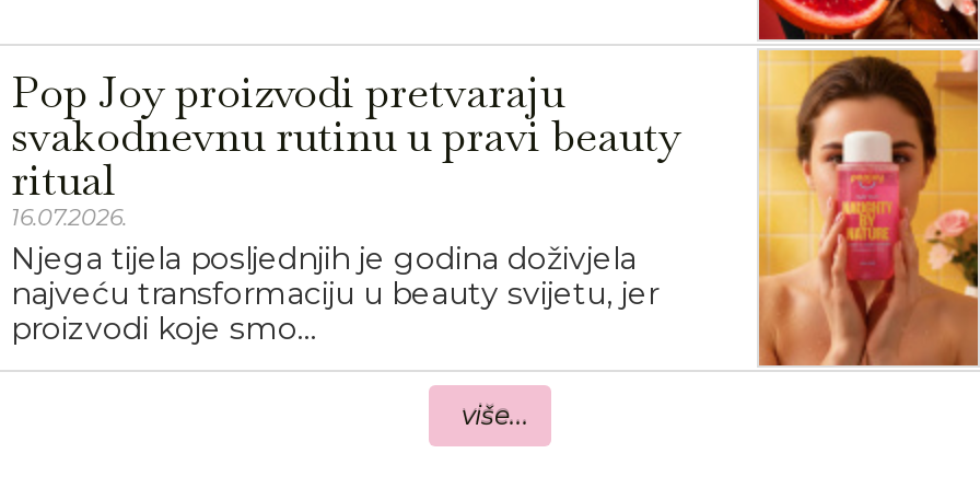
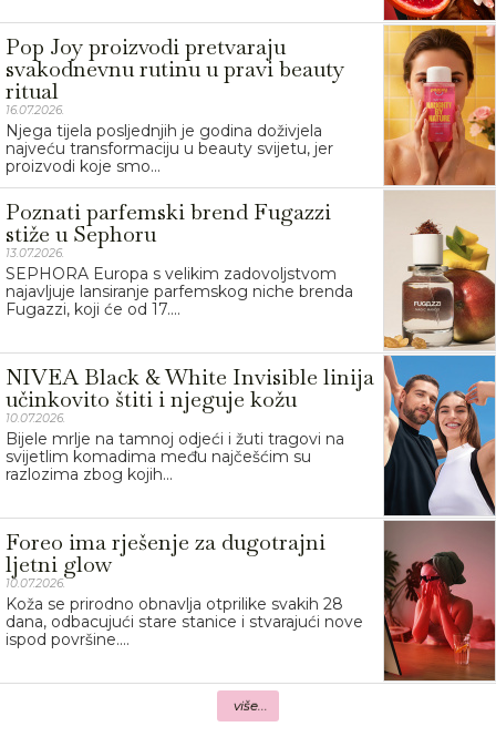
none -> [6,191,493,682] [image] | Poznati parfemski brend Fugazzi | stiže u Sephoru | 13.07.2026. | SEPHORA Europa s velikim zadovoljstvom | najavljuje lansiranje parfemskog niche brenda | Fugazzi, koji će od 17.... | NIVEA Black & White Invisible linija | učinkovito štiti i njeguje kožu | 10.07.2026. | Bijele mrlje na tamnoj odjeći i žuti tragovi na | svijetlim komadima među najčešćim su | razlozima zbog kojih... | Foreo ima rješenje za dugotrajni | ljetni glow | 10.07.2026. | Koža se prirodno obnavlja otprilike svakih 28 | dana, odbacujući stare stanice i stvarajući nove | ispod površine....

